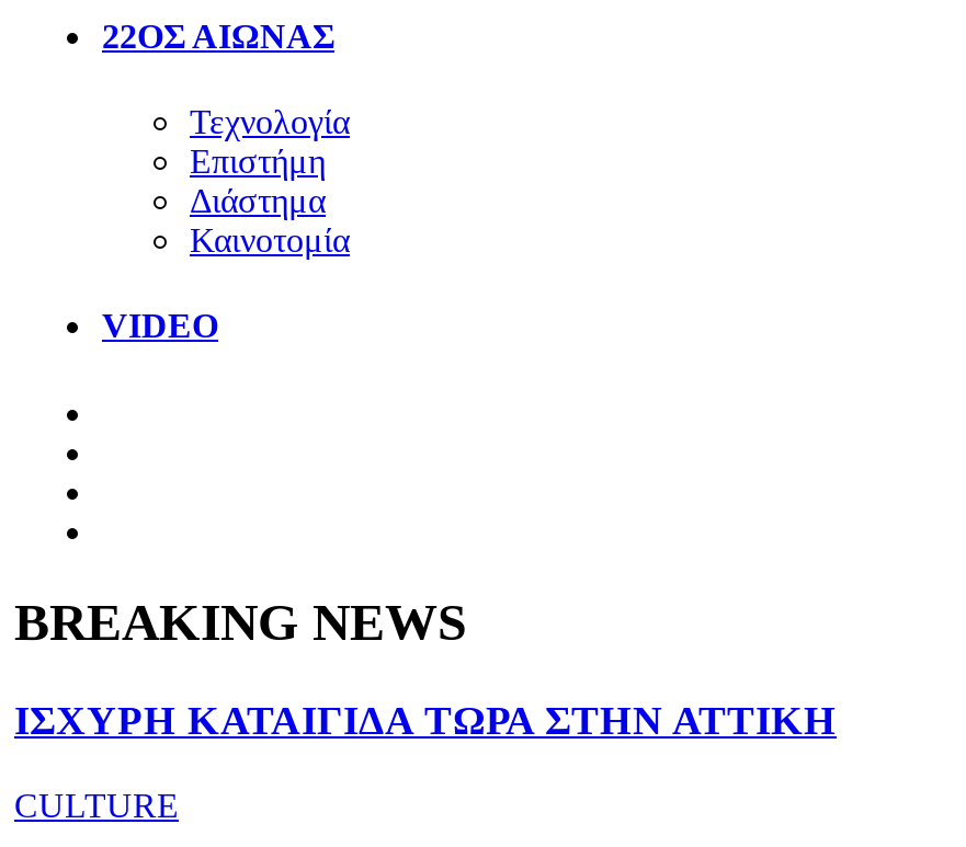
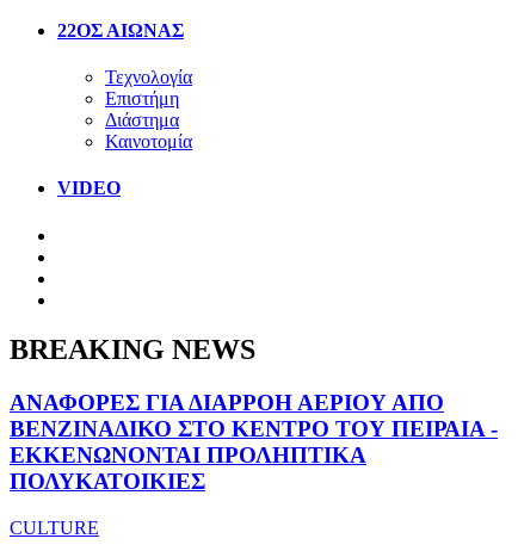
[14,698,837,744] ΙΣΧΥΡΗ ΚΑΤΑΙΓΙΔΑ ΤΩΡΑ ΣΤΗΝ ΑΤΤΙΚΗ -> [10,390,498,494] ΑΝΑΦΟΡΕΣ ΓΙΑ ΔΙΑΡΡΟΗ ΑΕΡΙΟΥ ΑΠΟ | ΒΕΝΖΙΝΑΔΙΚΟ ΣΤΟ ΚΕΝΤΡΟ ΤΟΥ ΠΕΙΡΑΙΑ - | ΕΚΚΕΝΩΝΟΝΤΑΙ ΠΡΟΛΗΠΤΙΚΑ | ΠΟΛΥΚΑΤΟΙΚΙΕΣ

